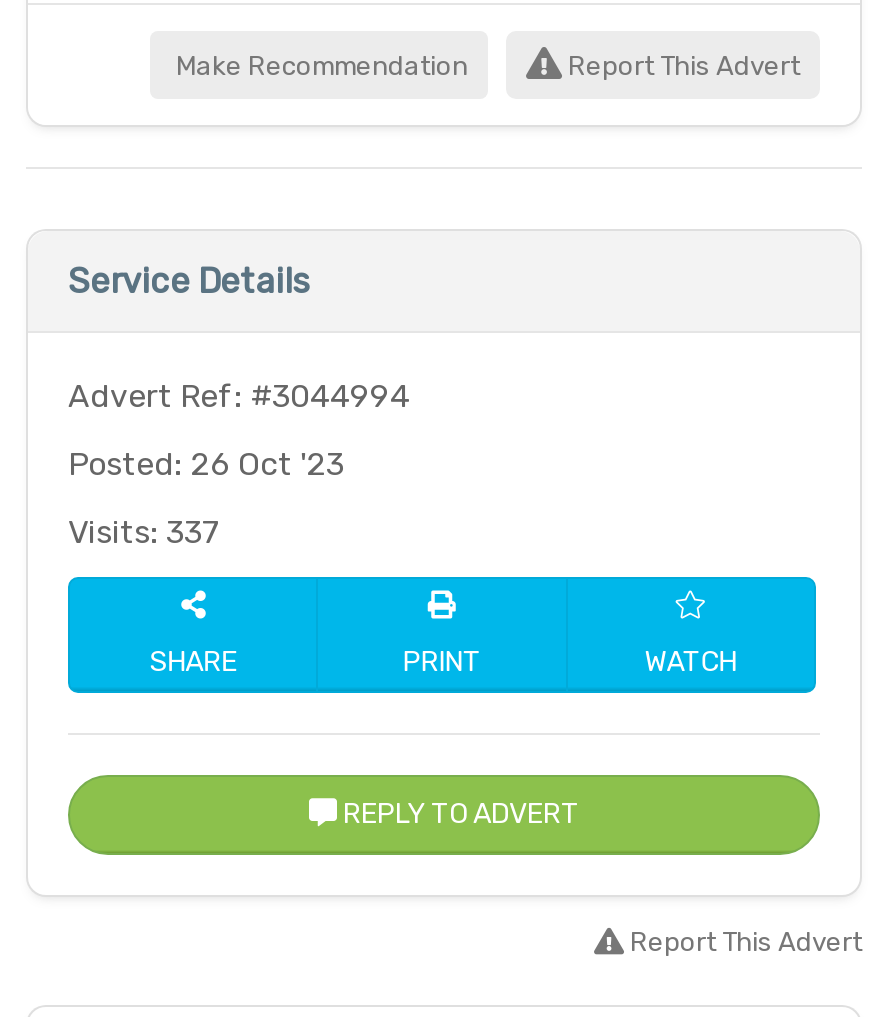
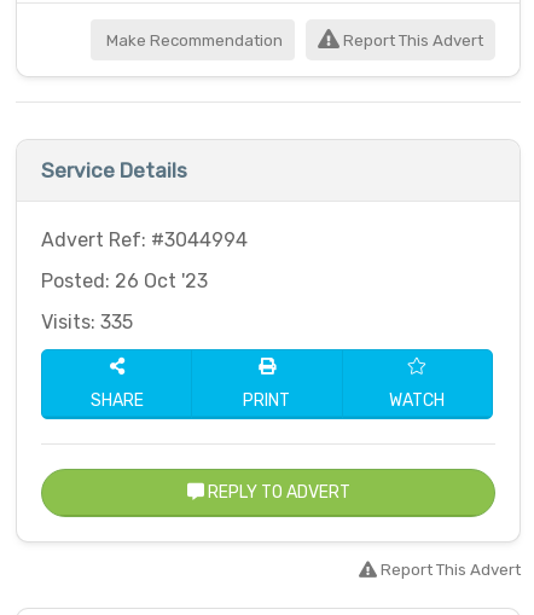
[68,514,220,552] Visits: 337 -> [41,311,133,334] Visits: 335

